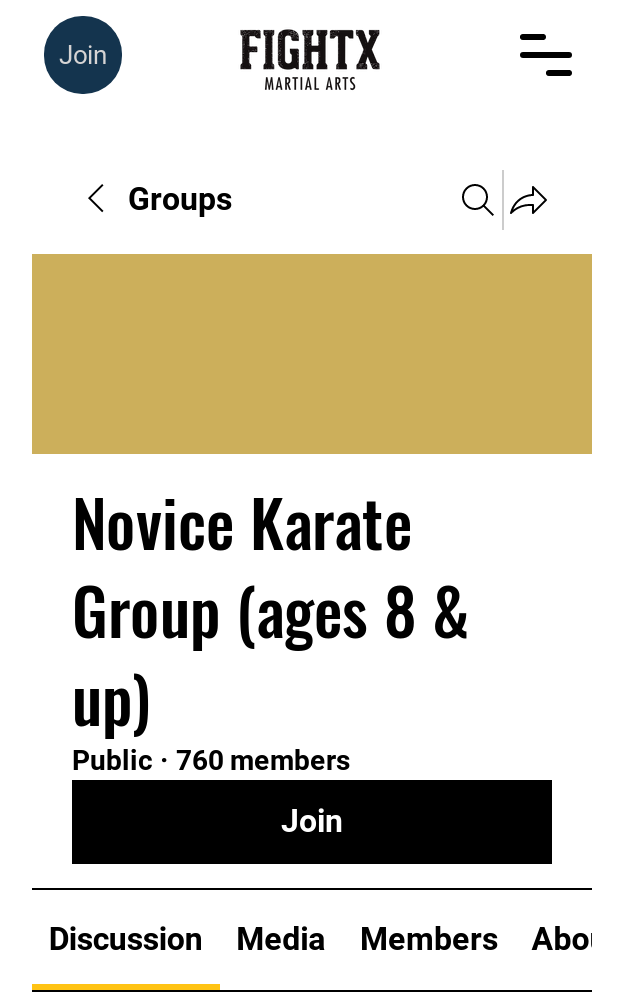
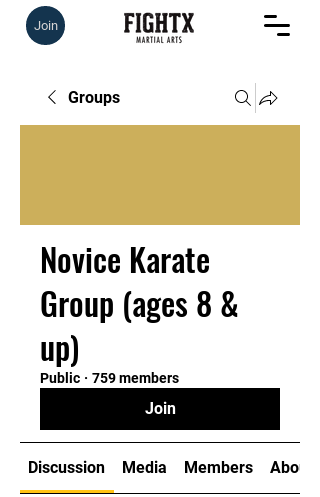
[72,744,350,776] Public · 760 members -> [40,370,179,386] Public · 759 members

